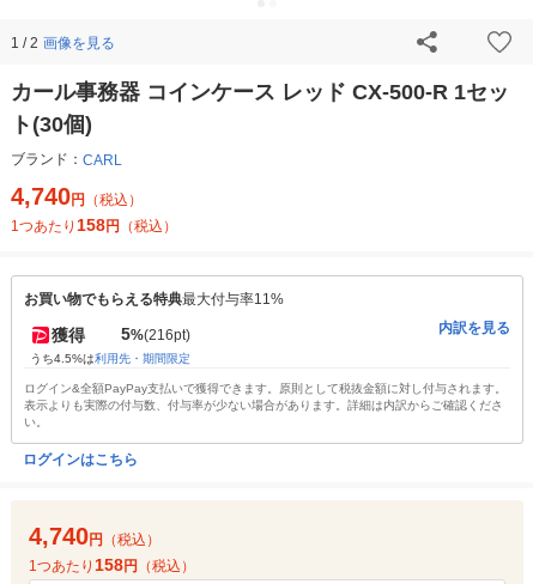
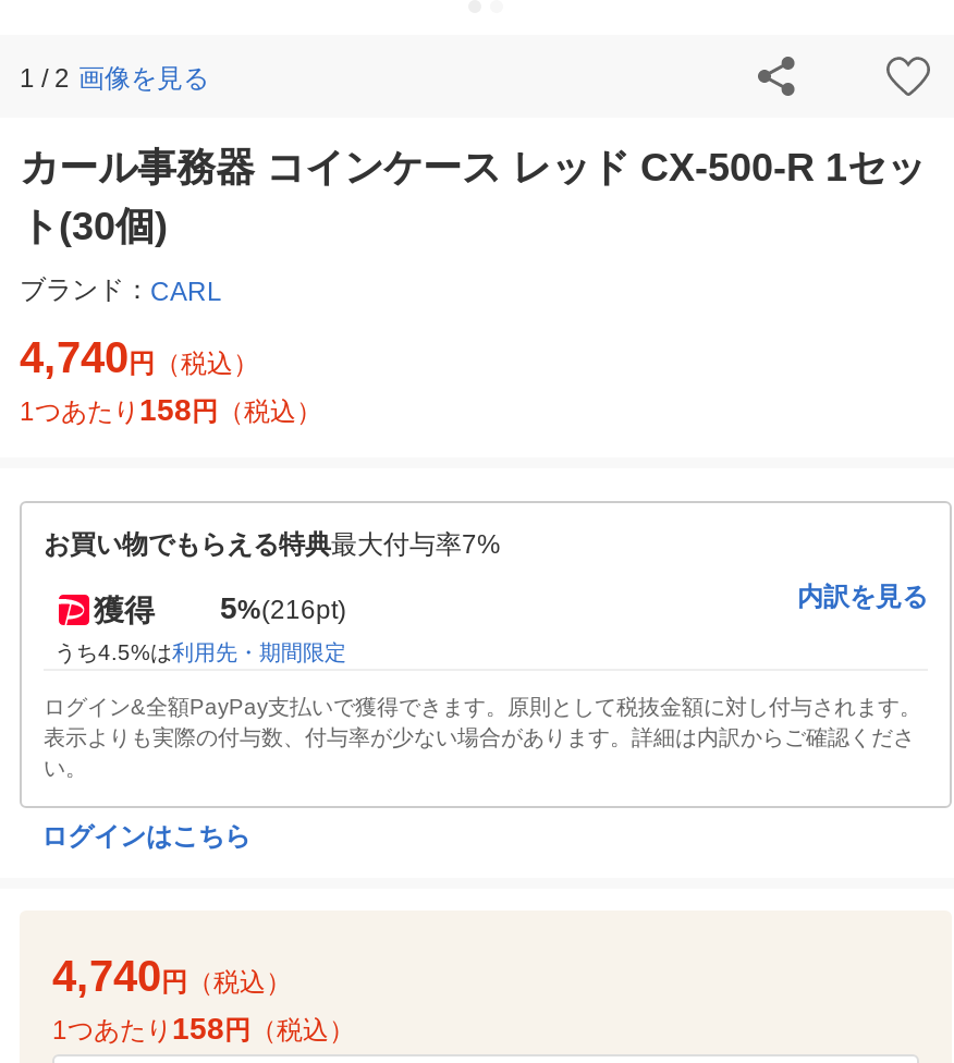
[24,291,284,308] お買い物でもらえる特典最大付与率11% -> [44,530,501,560] お買い物でもらえる特典最大付与率7%

